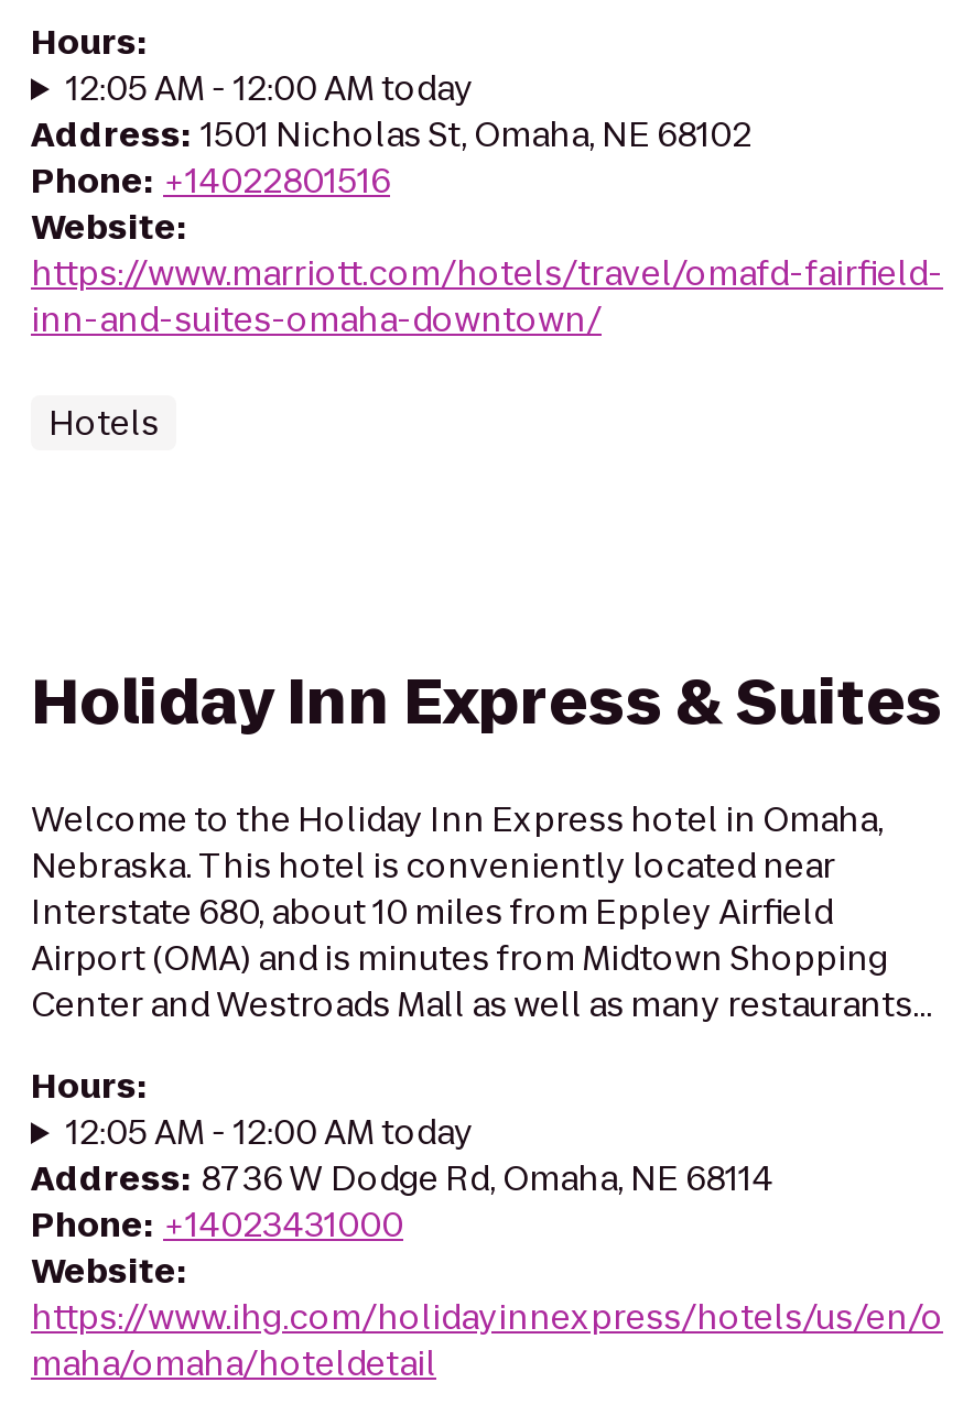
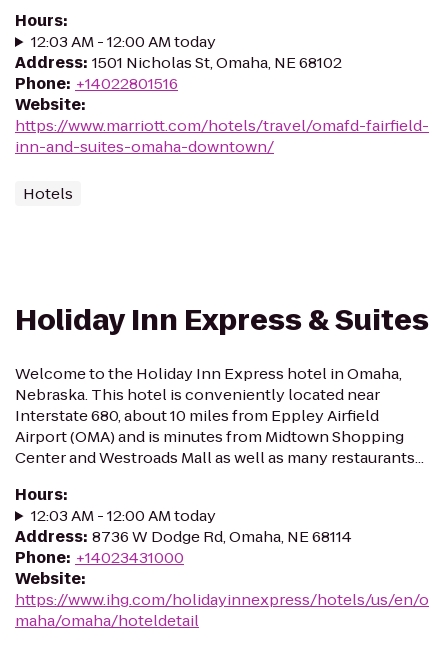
[66,65,474,111] 12:05 AM - 12:00 AM today -> [31,31,216,52] 12:03 AM - 12:00 AM today
[66,1109,474,1155] 12:05 AM - 12:00 AM today -> [31,505,216,526] 12:03 AM - 12:00 AM today

